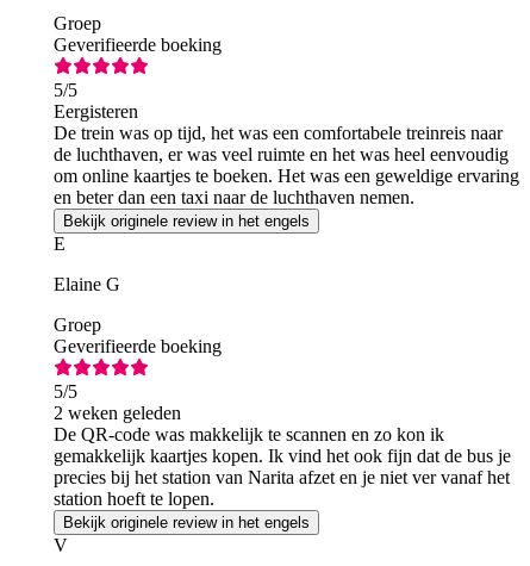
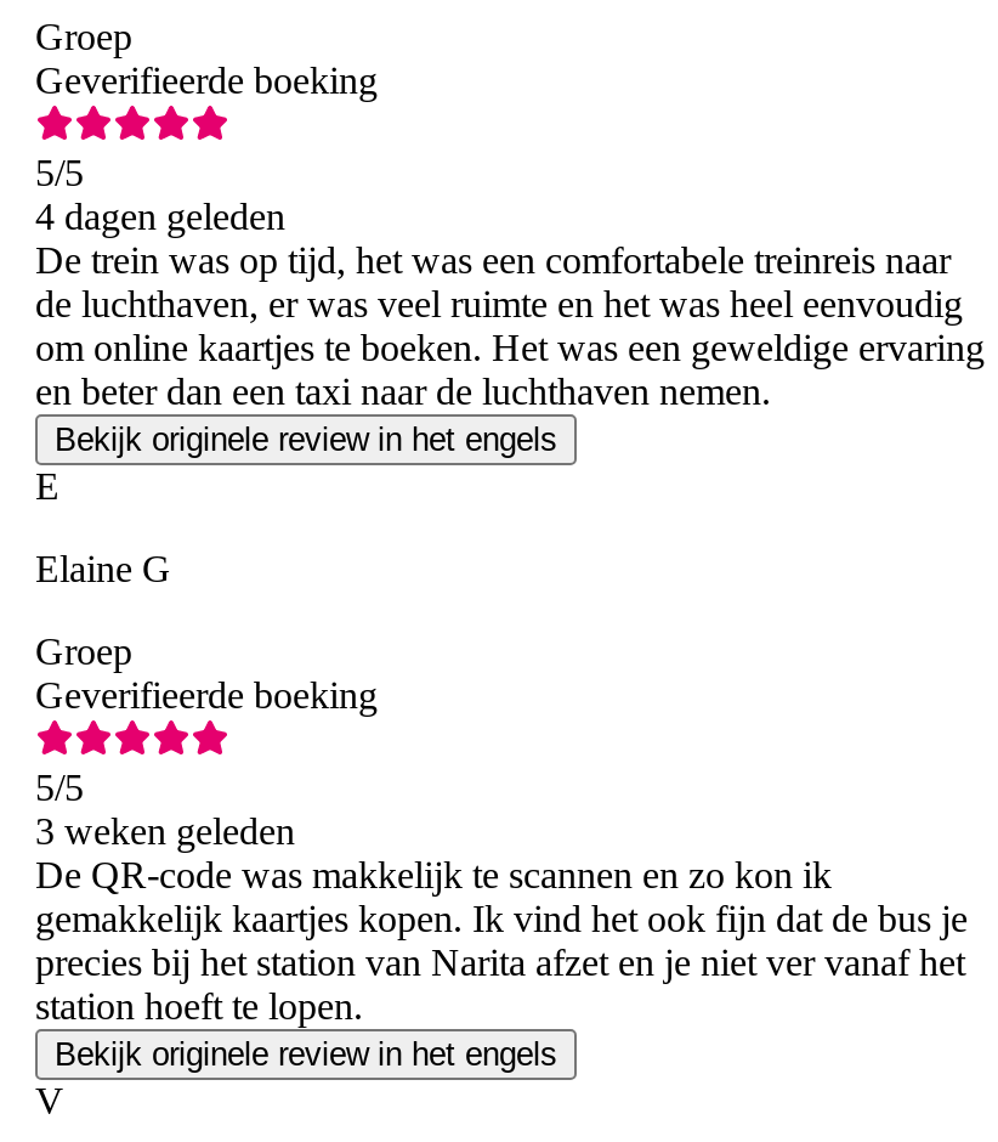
[54,101,138,121] Eergisteren -> [35,195,285,237] 4 dagen geleden
[54,403,181,423] 2 weken geleden -> [35,810,295,851] 3 weken geleden

